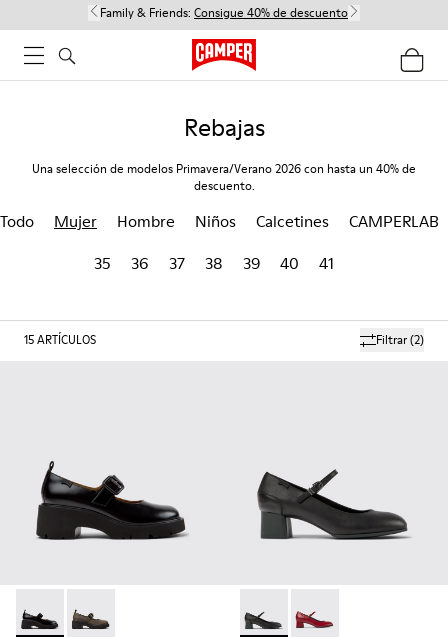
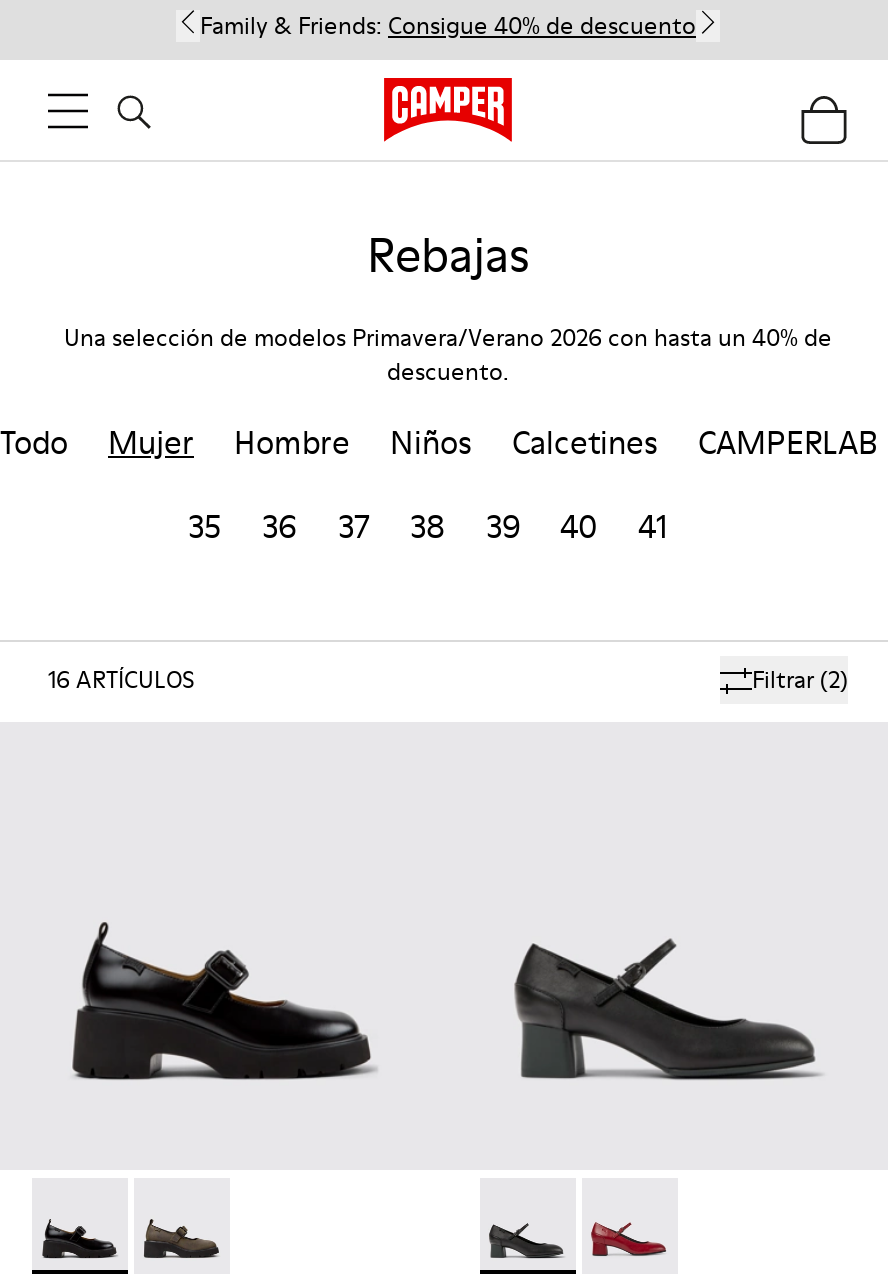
[24,331,96,348] 15 ARTÍCULOS -> [48,662,194,696] 16 ARTÍCULOS

